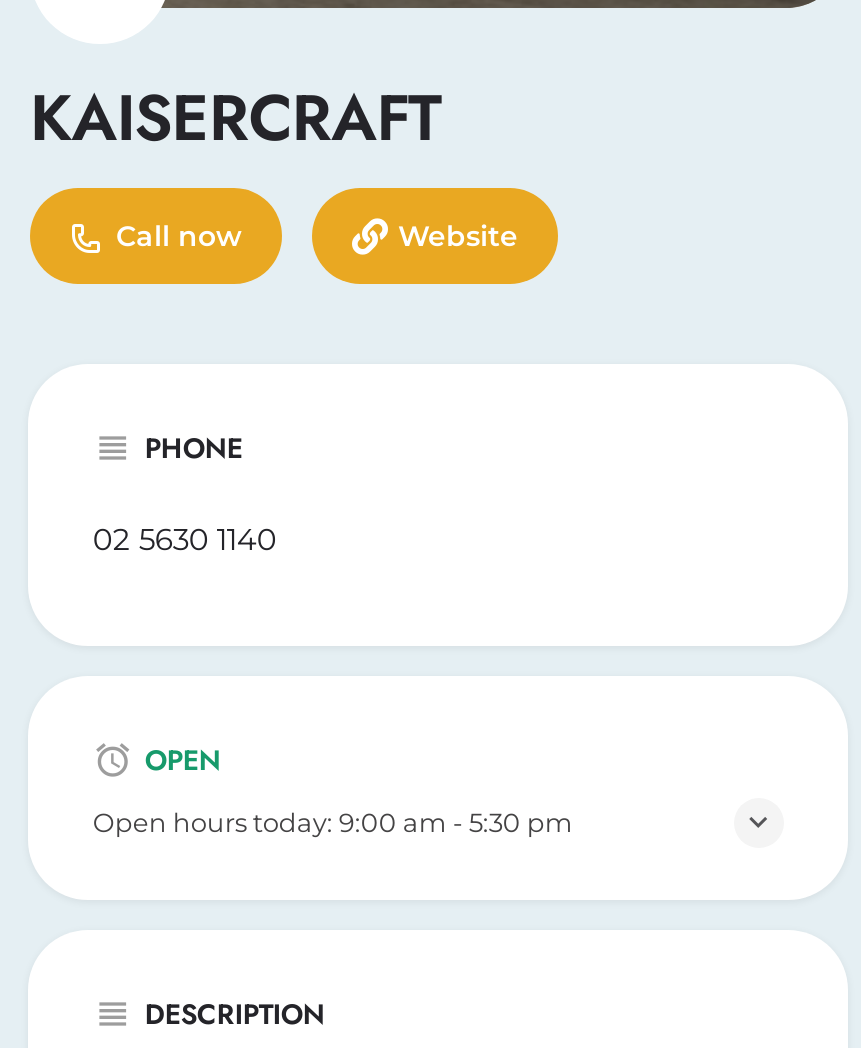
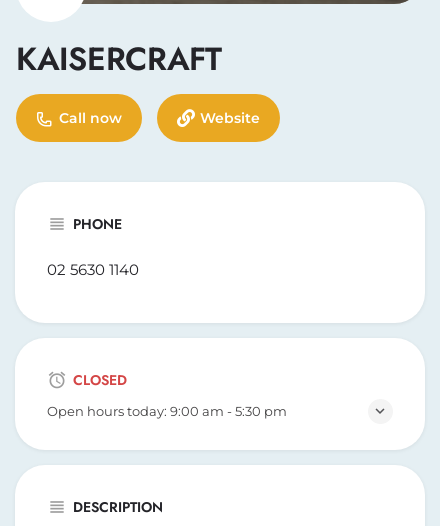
[145,739,221,779] OPEN -> [73,370,127,390] CLOSED

